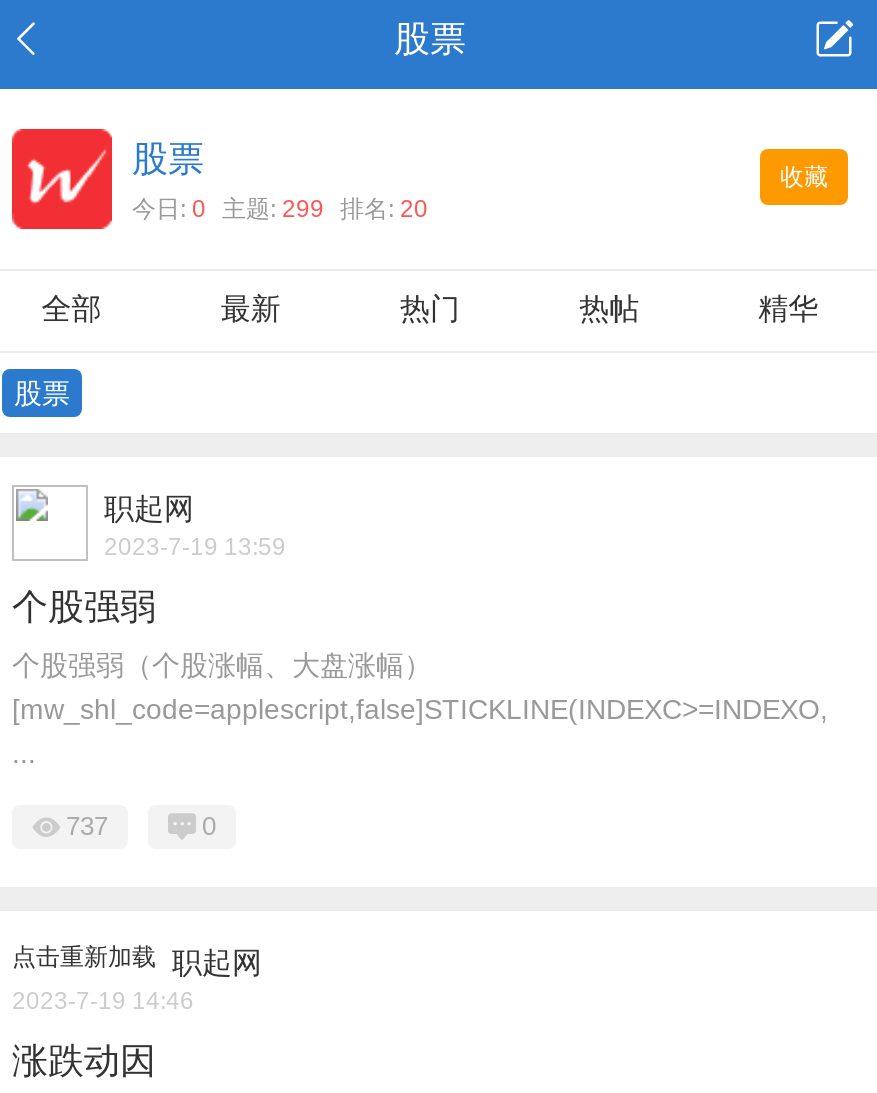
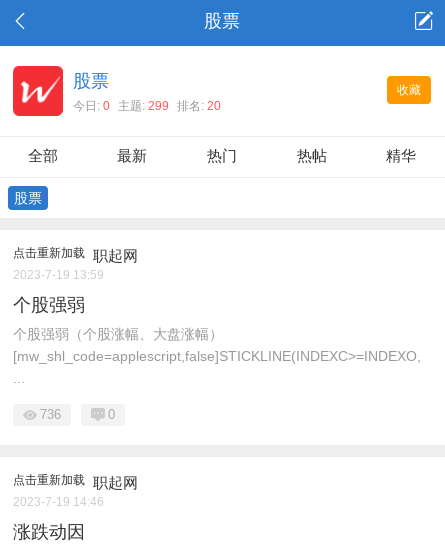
[104,491,194,525] 职起网 -> [13,246,138,264] 点击重新加载 职起网
[66,811,108,841] 737 -> [40,407,61,422] 736

